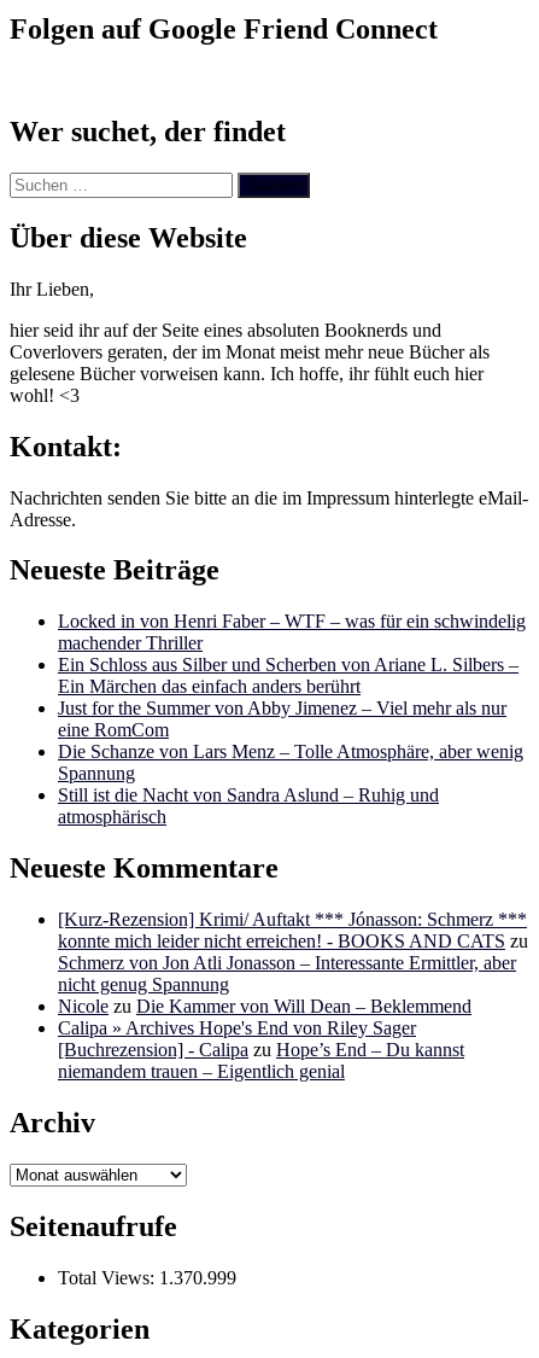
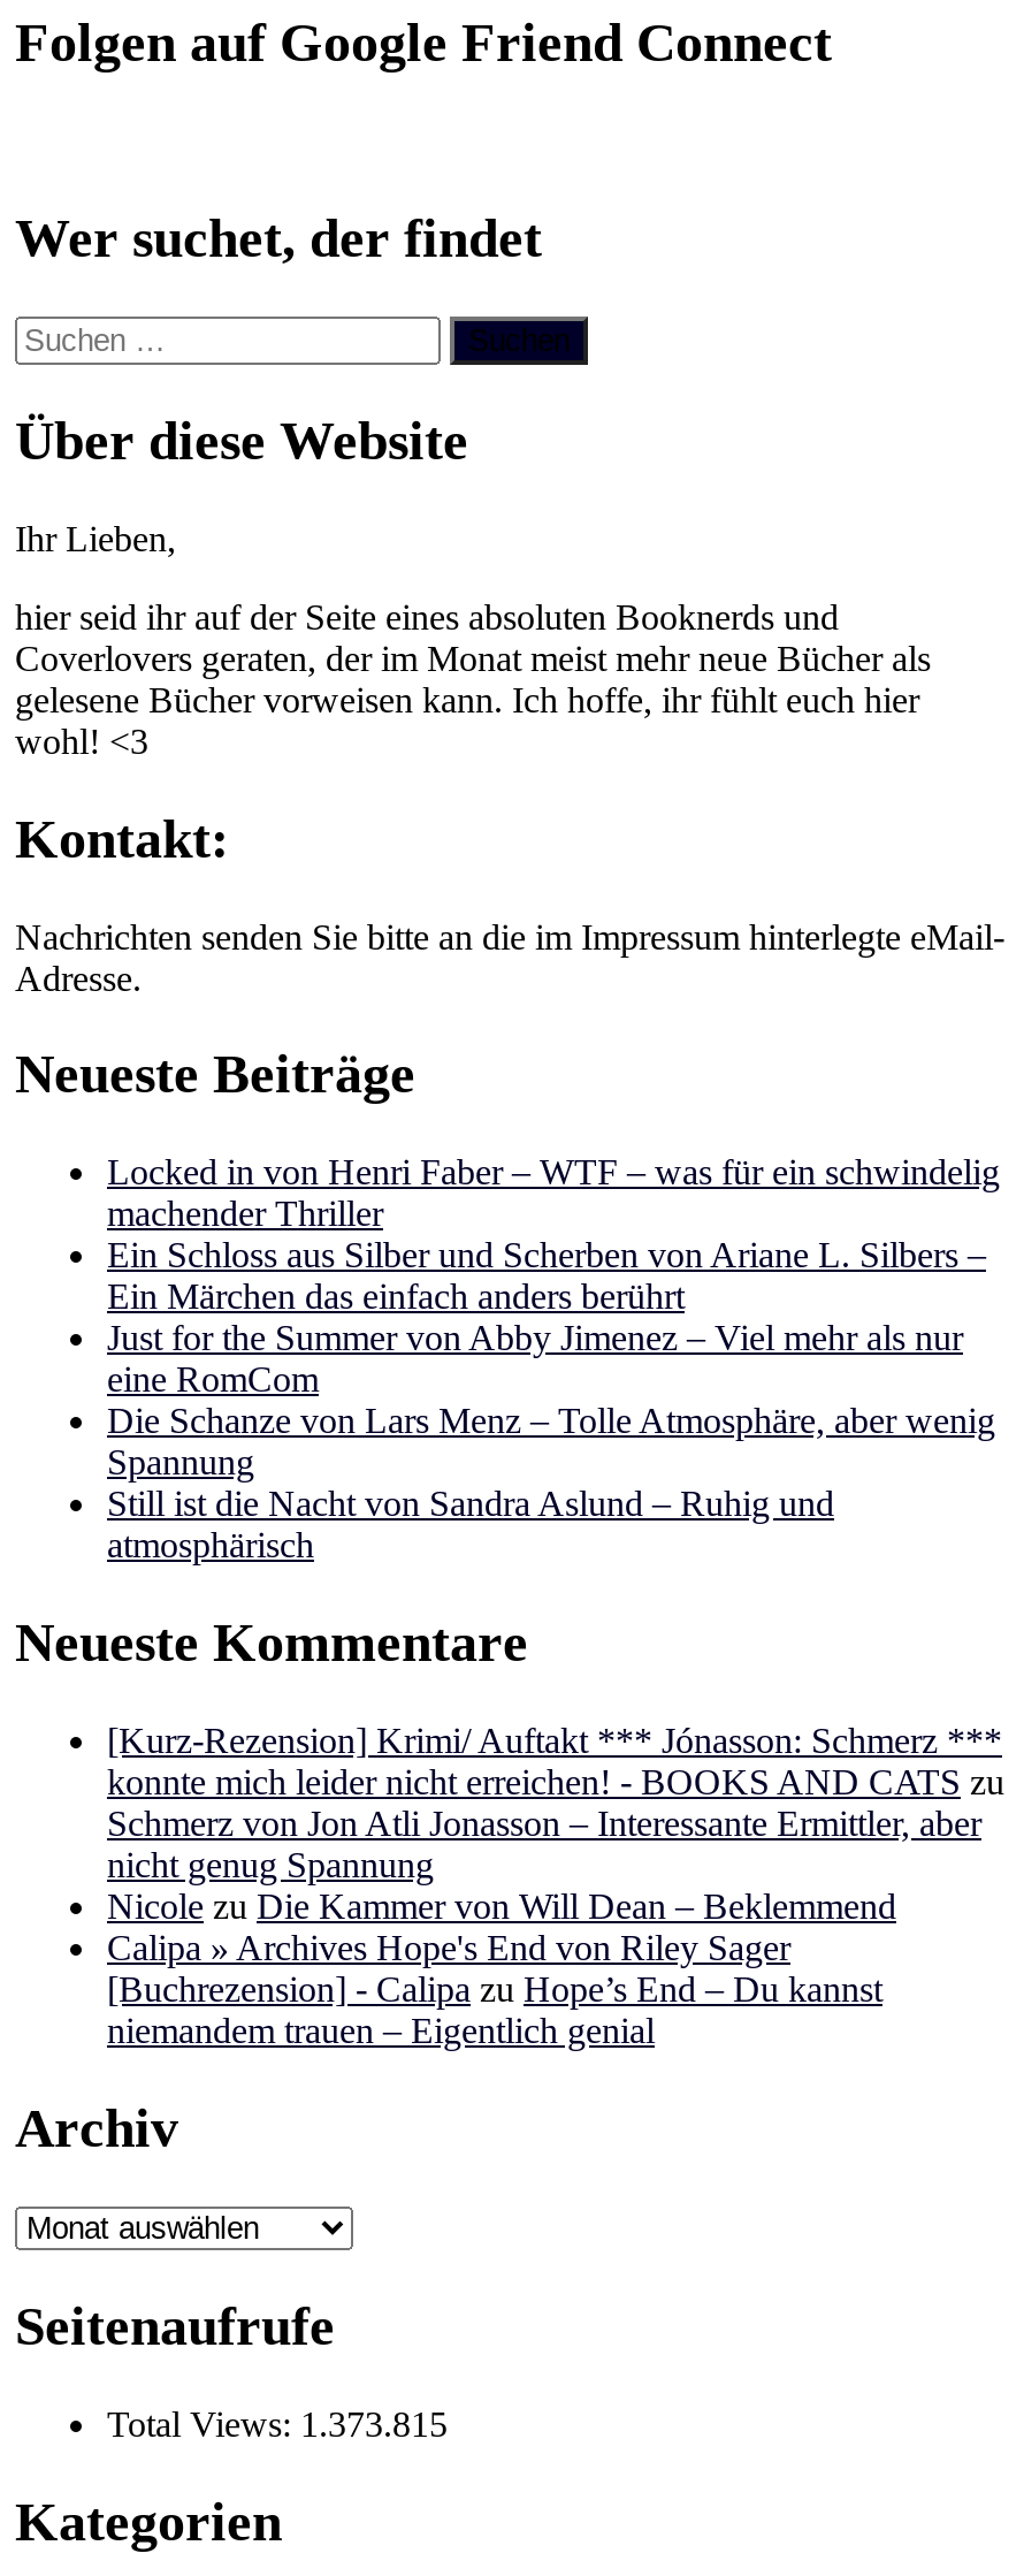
[58,1267,236,1288] Total Views: 1.370.999 -> [107,2404,448,2443] Total Views: 1.373.815

